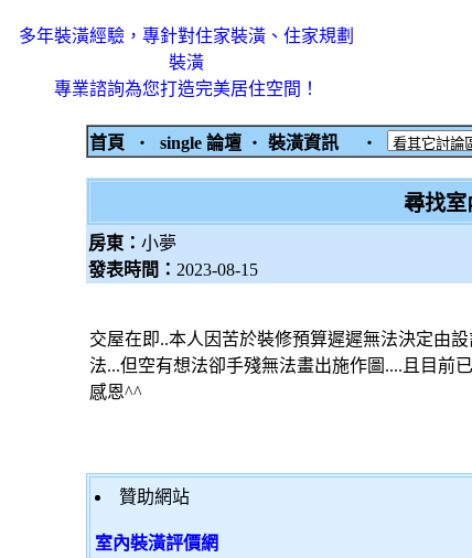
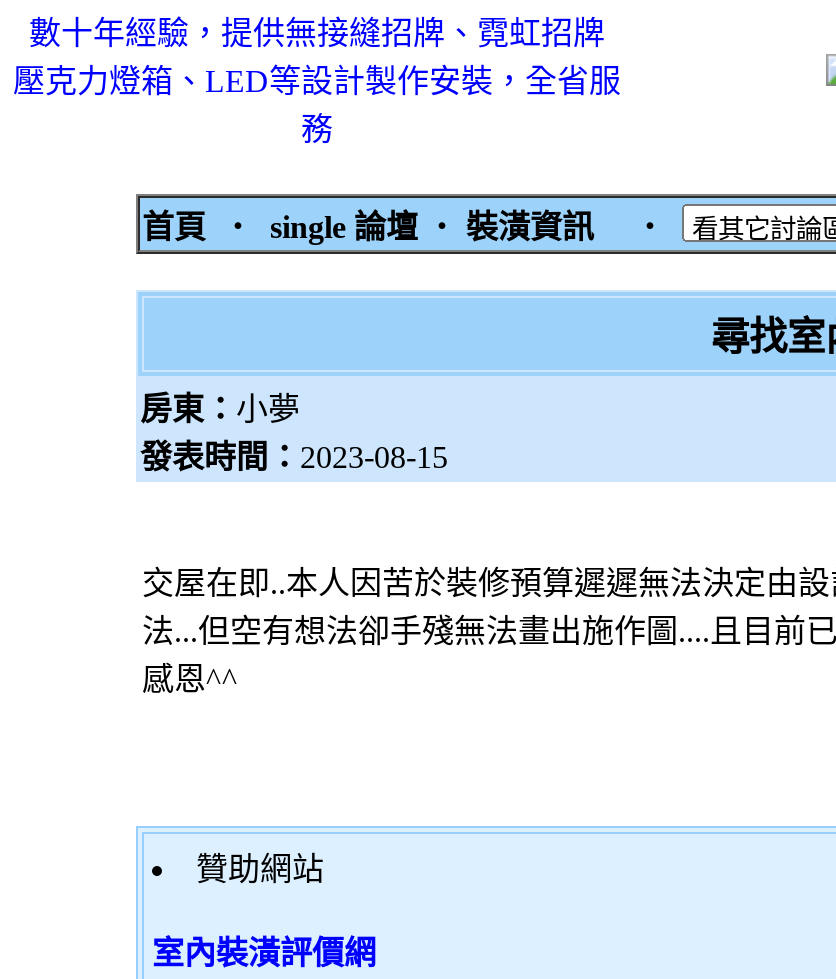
[18,26,353,98] 多年裝潢經驗，專針對住家裝潢、住家規劃 | 裝潢 | 專業諮詢為您打造完美居住空間！ -> [13,16,621,146] 數十年經驗，提供無接縫招牌、霓虹招牌 | 壓克力燈箱、LED等設計製作安裝，全省服 | 務

